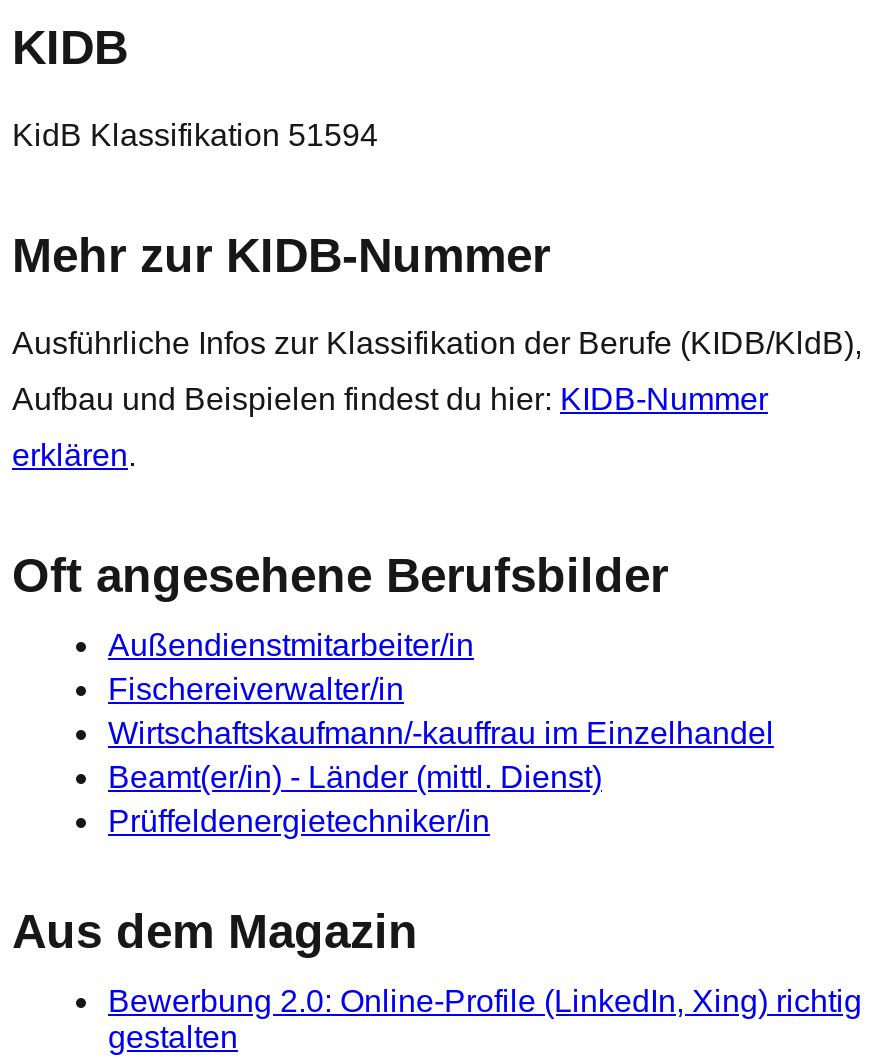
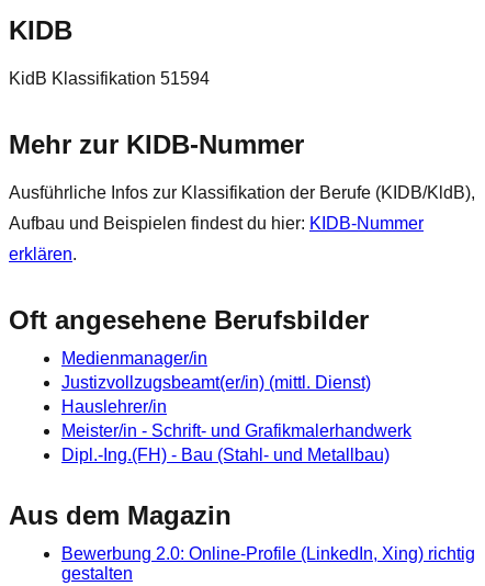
[108,627,774,837] Außendienstmitarbeiter/in | Fischereiverwalter/in | Wirtschaftskaufmann/-kauffrau im Einzelhandel | Beamt(er/in) - Länder (mittl. Dienst) | Prüffeldenergietechniker/in -> [61,349,411,464] Medienmanager/in | Justizvollzugsbeamt(er/in) (mittl. Dienst) | Hauslehrer/in | Meister/in - Schrift- und Grafikmalerhandwerk | Dipl.-Ing.(FH) - Bau (Stahl- und Metallbau)

